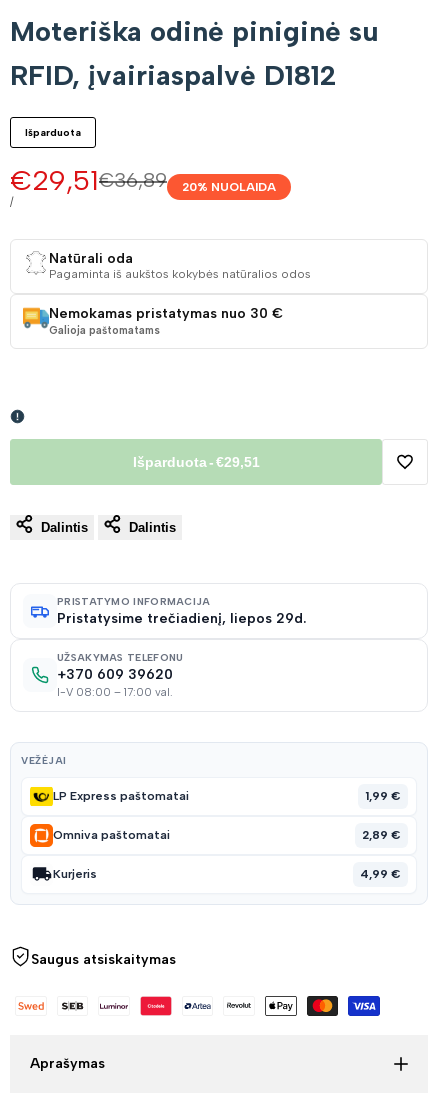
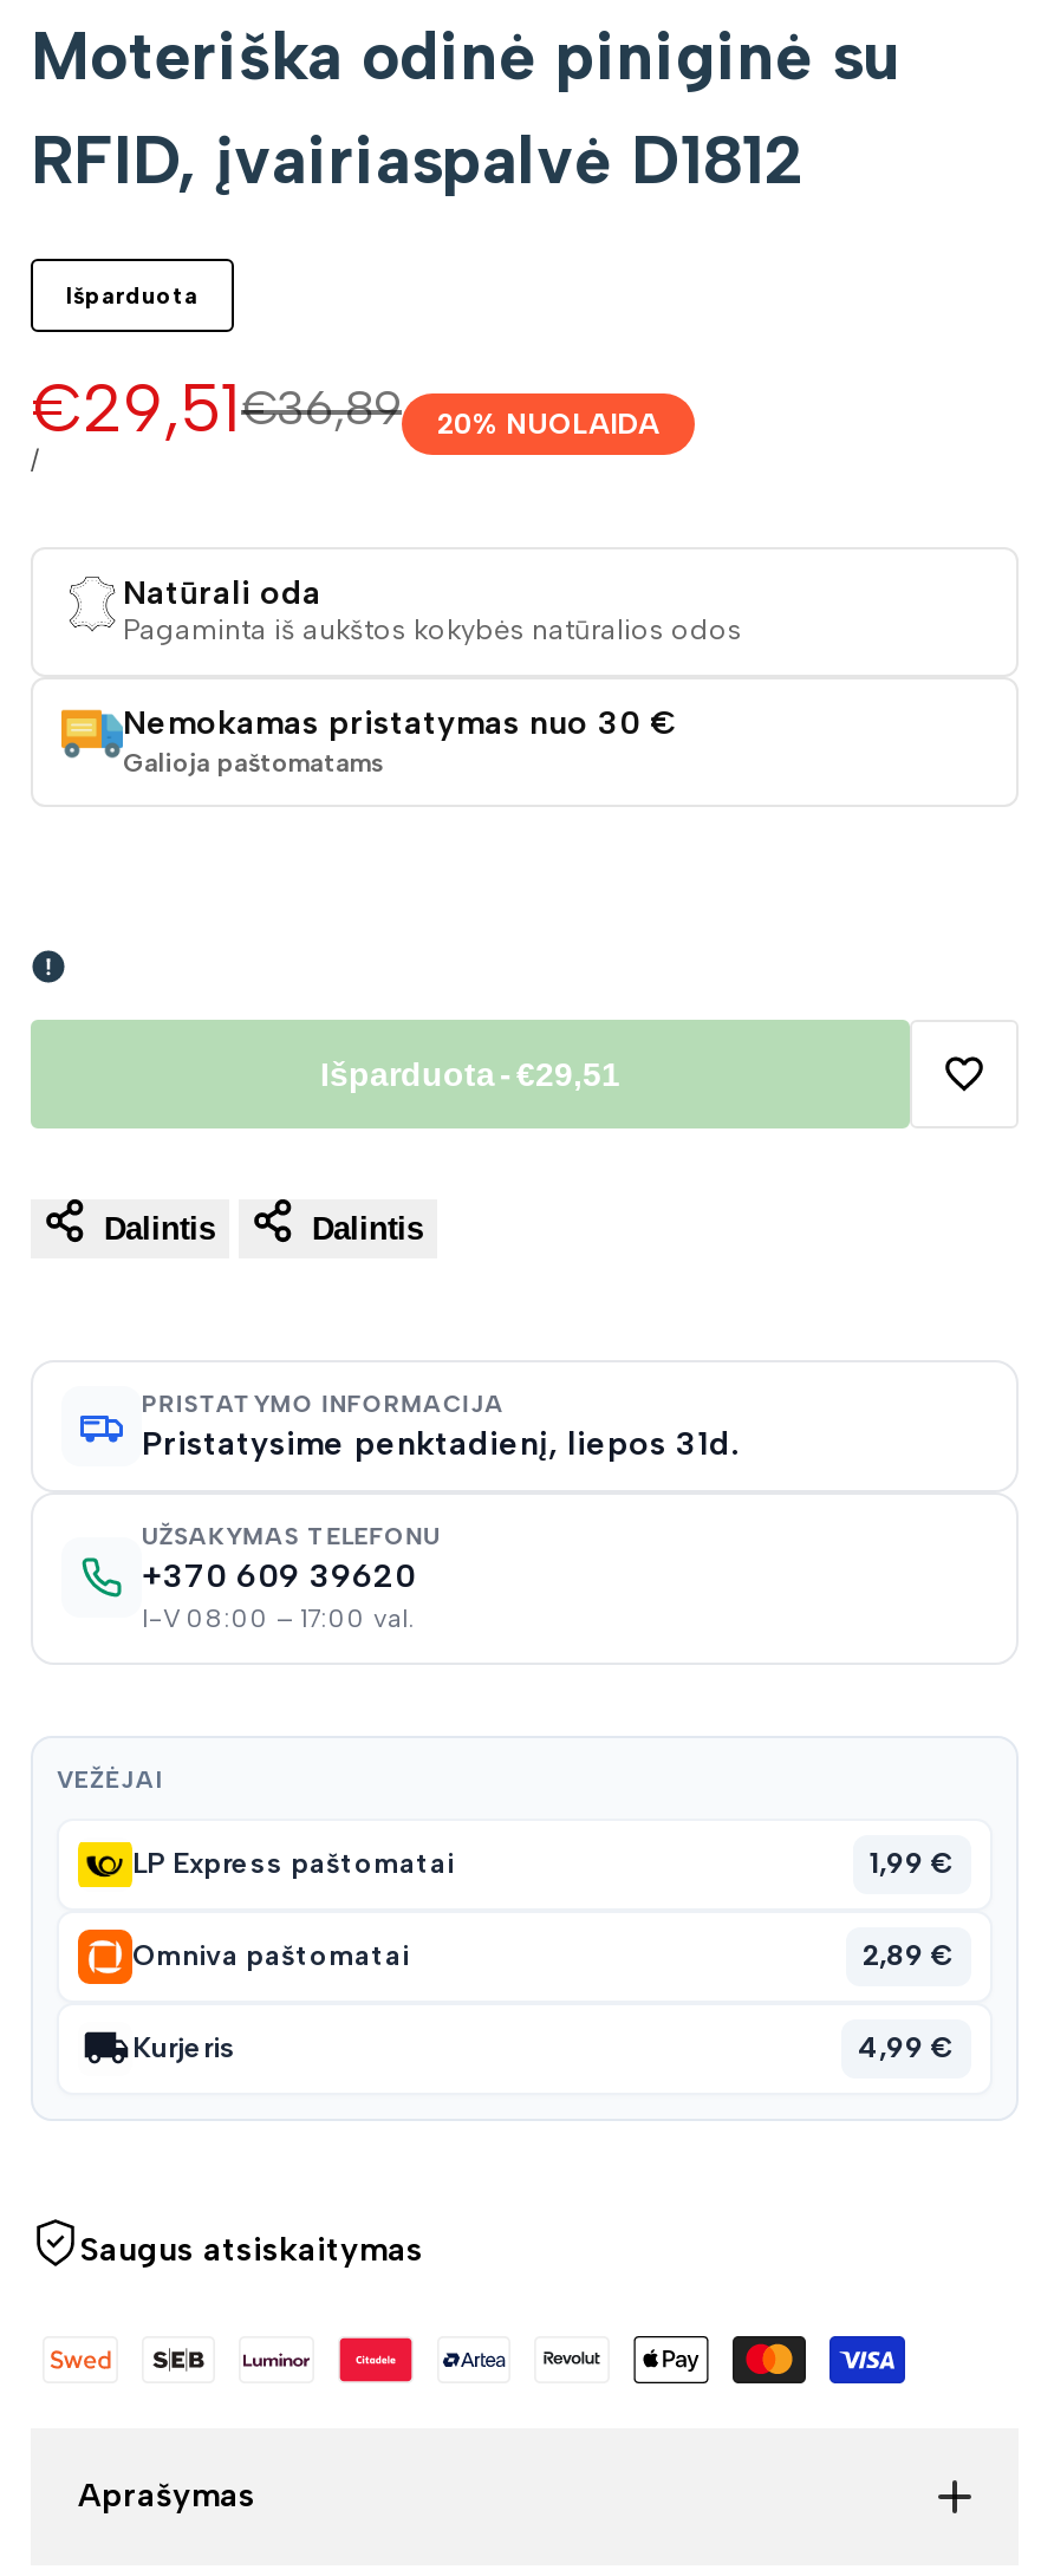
[57,610,306,627] Pristatysime trečiadienį, liepos 29d. -> [142,1424,737,1464] Pristatysime penktadienį, liepos 31d.

